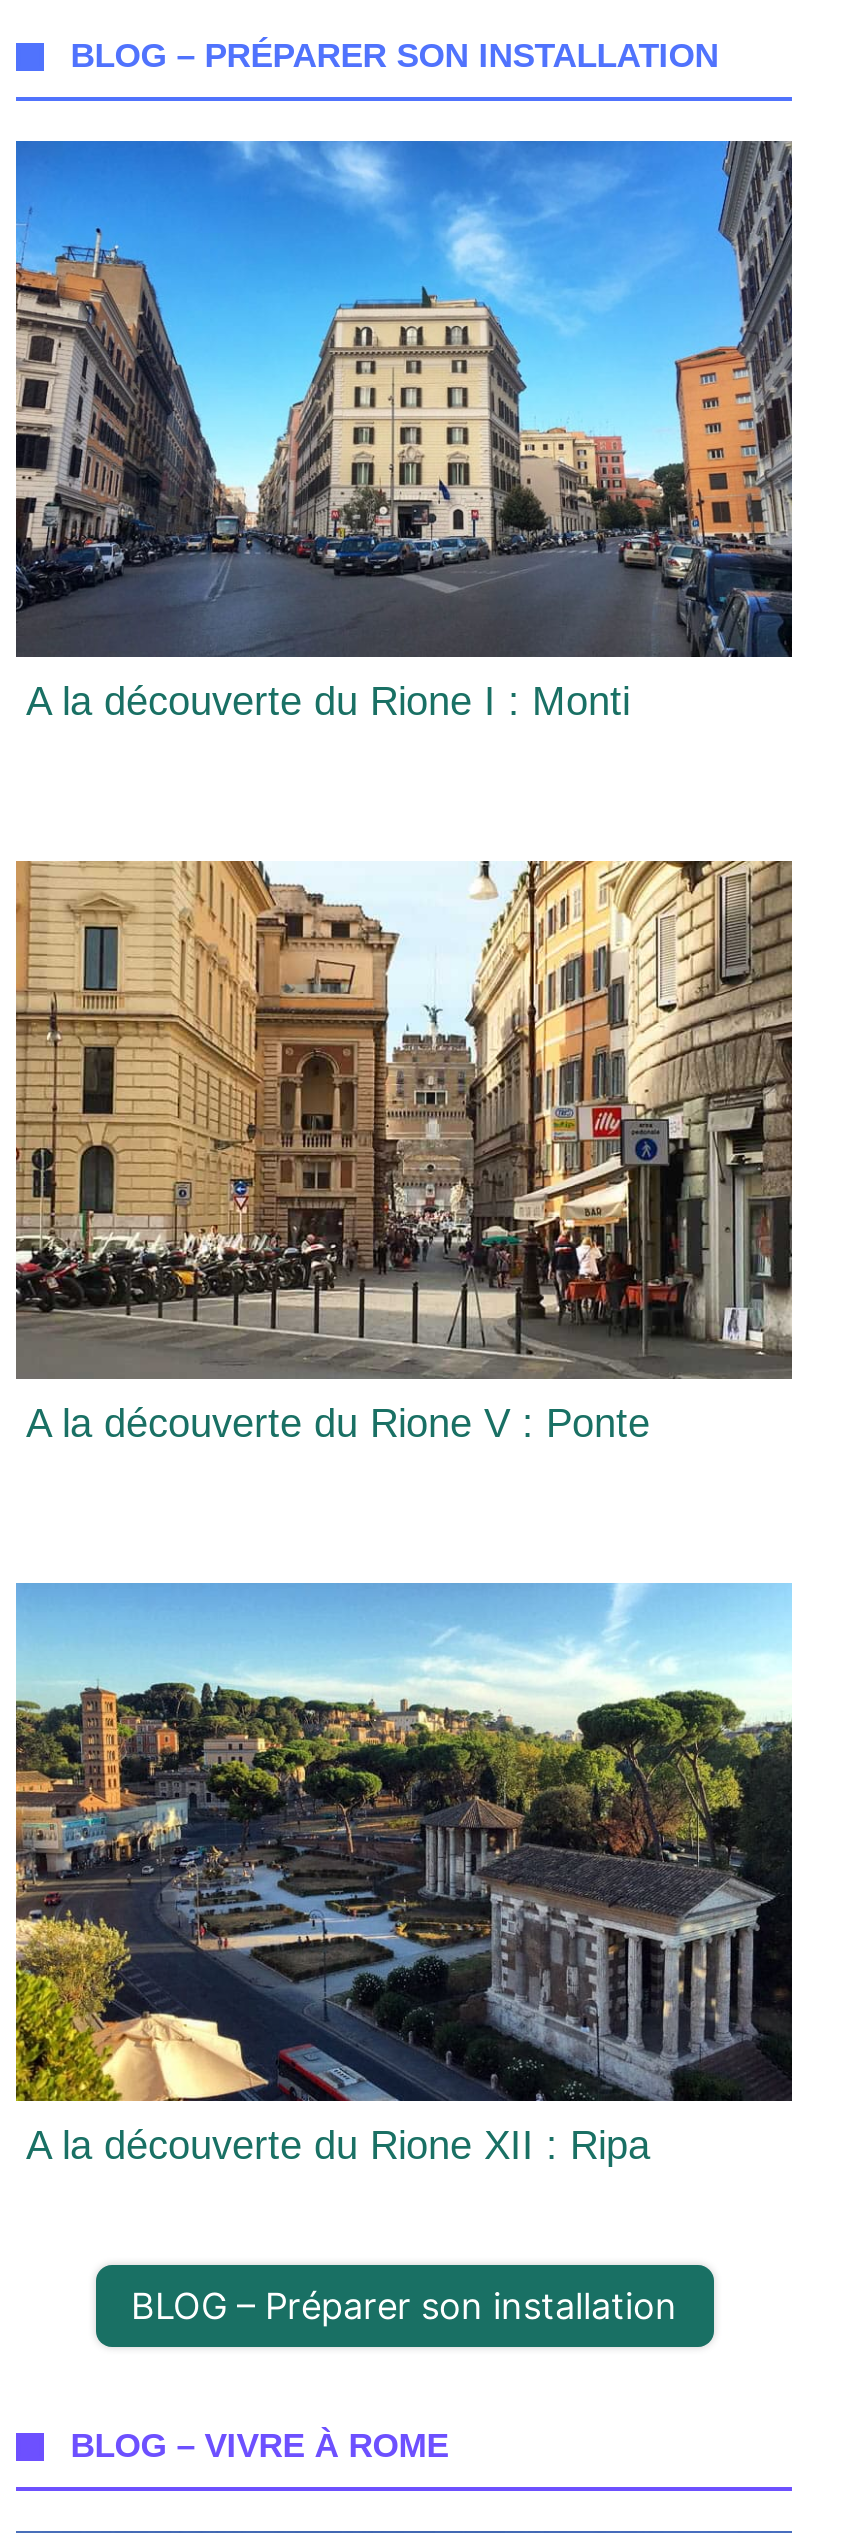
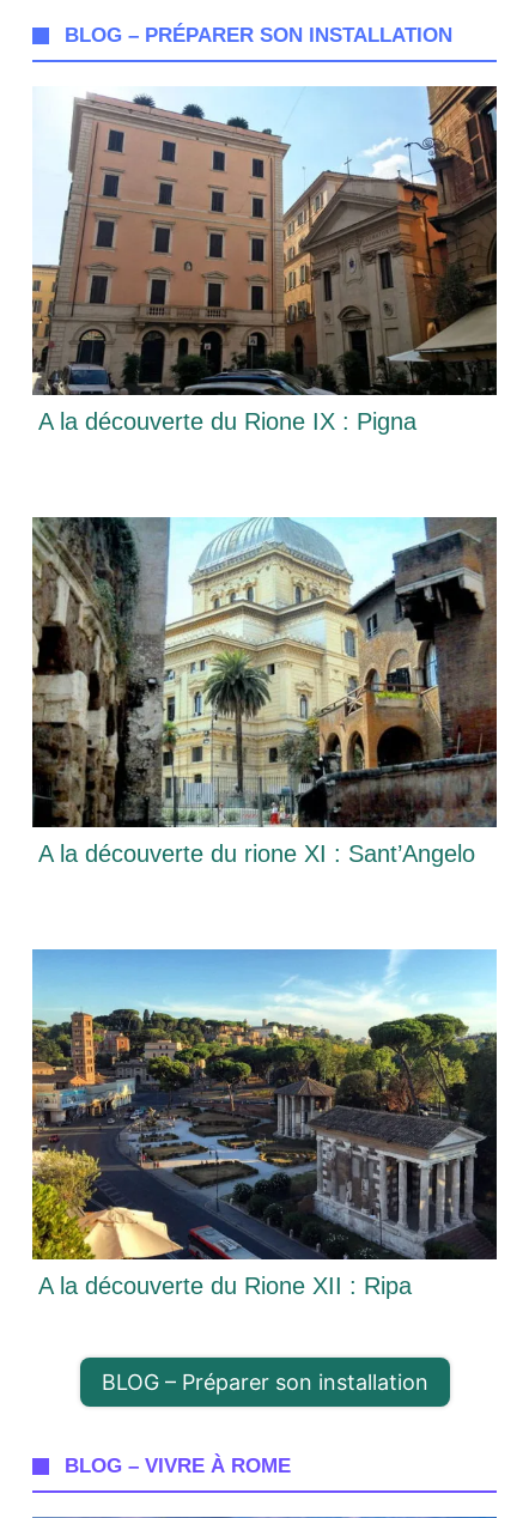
[14,139,794,724] [image] | A la découverte du Rione I : Monti -> [31,85,498,435] [image] | A la découverte du Rione IX : Pigna
[14,859,792,1445] [image] | A la découverte du Rione V : Ponte -> [31,516,497,867] [image] | A la découverte du rione XI : Sant’Angelo

